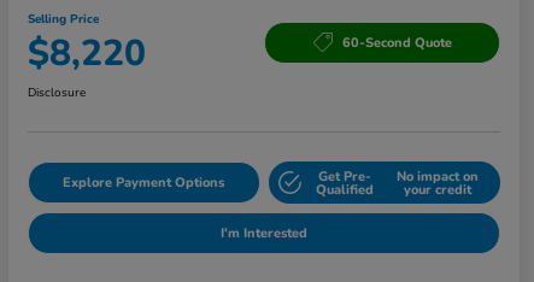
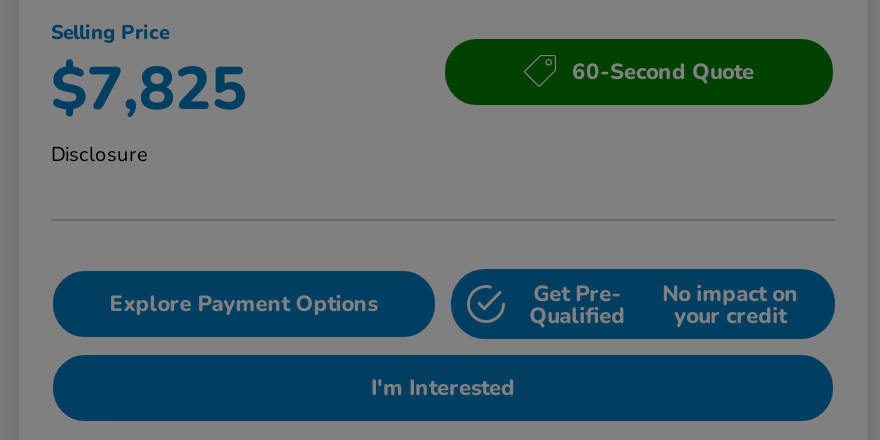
[28,29,146,78] $8,220 -> [51,49,247,131] $7,825

